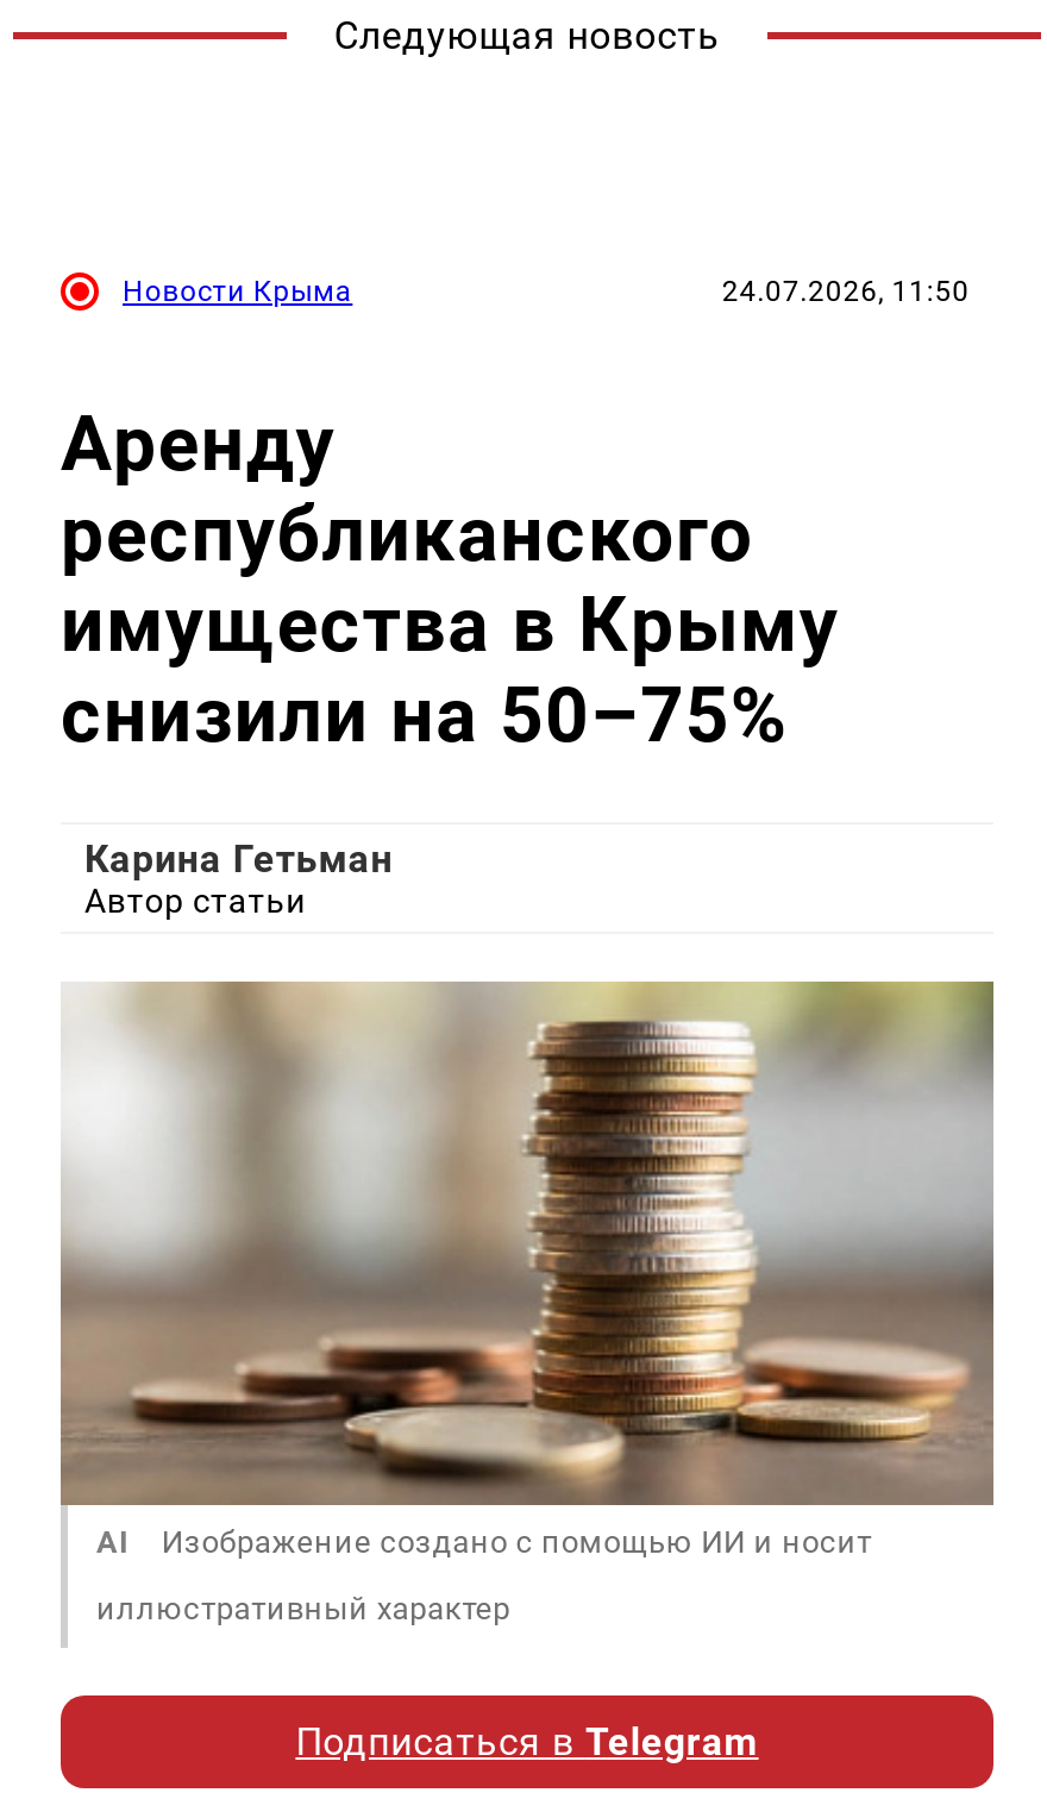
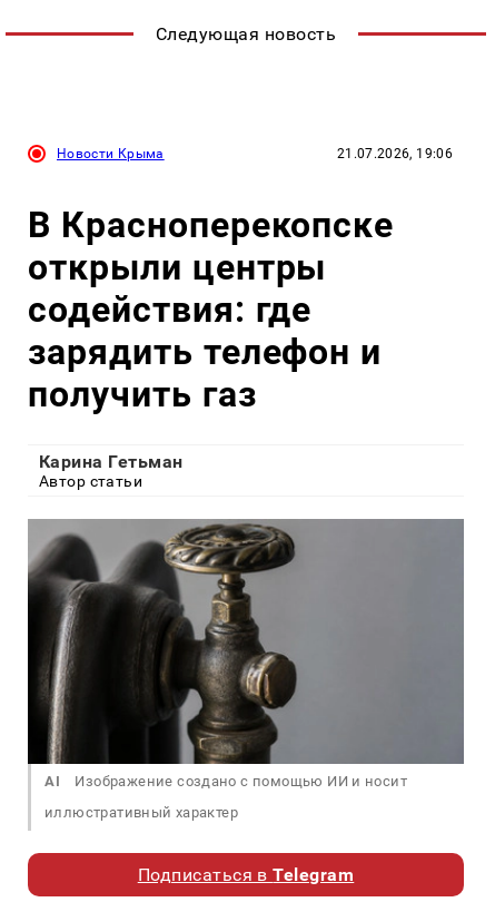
[722,275,970,308] 24.07.2026, 11:50 -> [337,146,453,162] 21.07.2026, 19:06
[61,398,840,759] Аренду | республиканского | имущества в Крыму | снизили на 50–75% -> [28,203,394,415] В Красноперекопске | открыли центры | содействия: где | зарядить телефон и | получить газ
[58,982,991,1507] [image] -> [27,519,464,765] [image]

